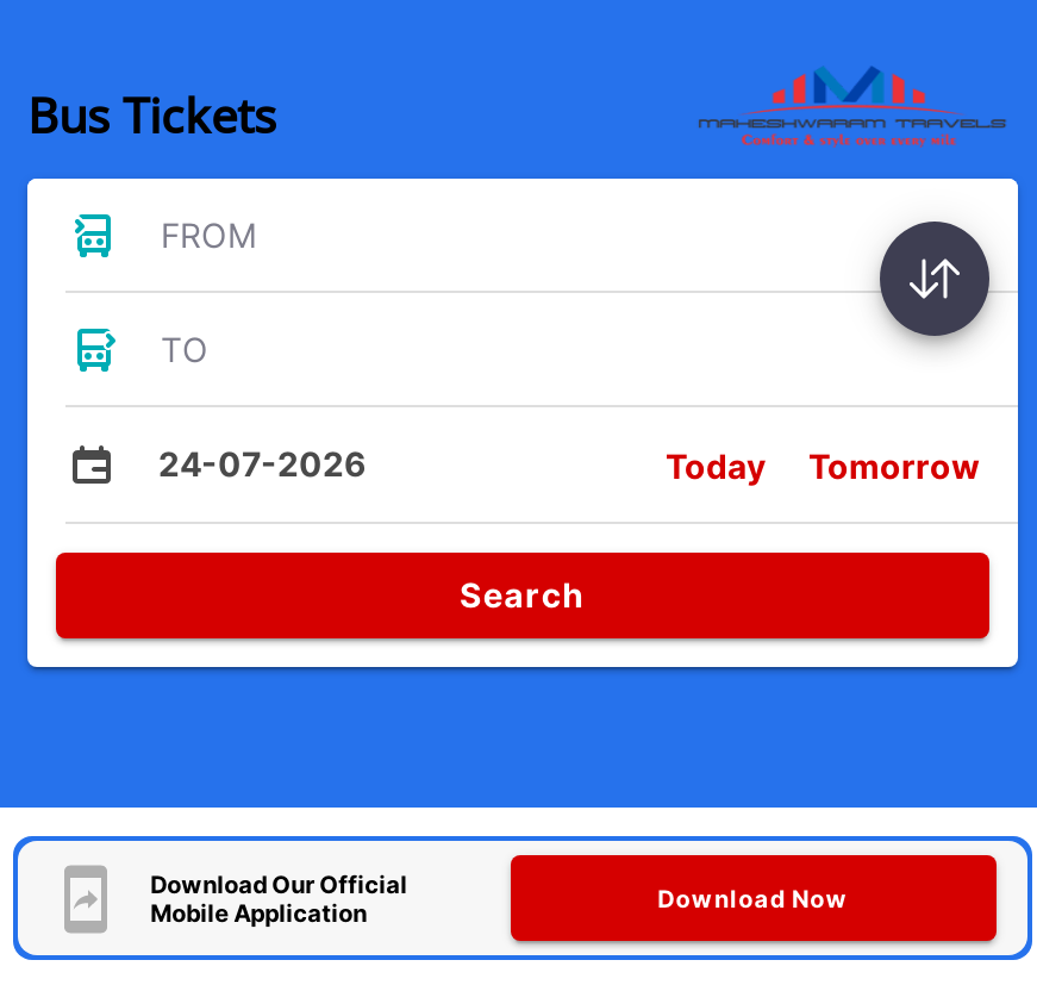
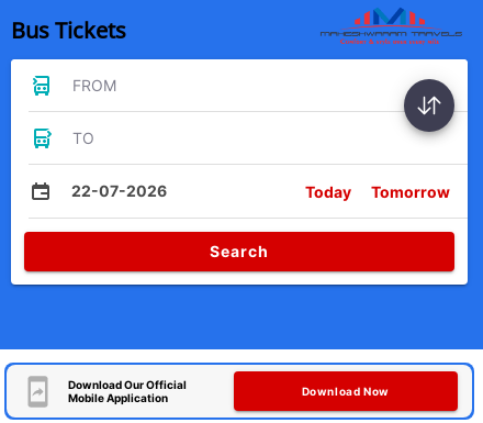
[158,443,366,484] 24-07-2026 -> [71,181,167,200] 22-07-2026

